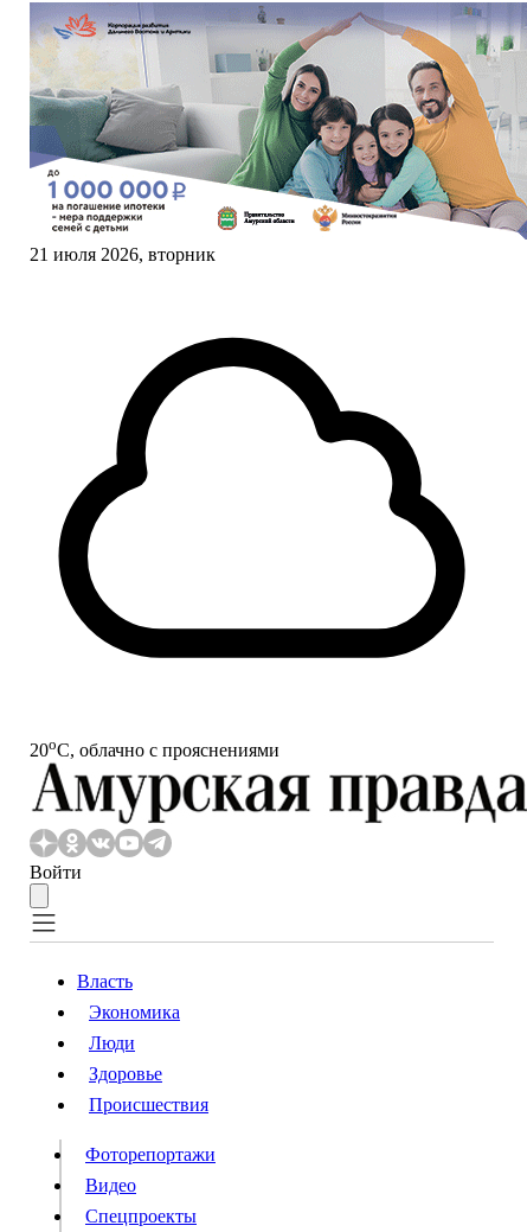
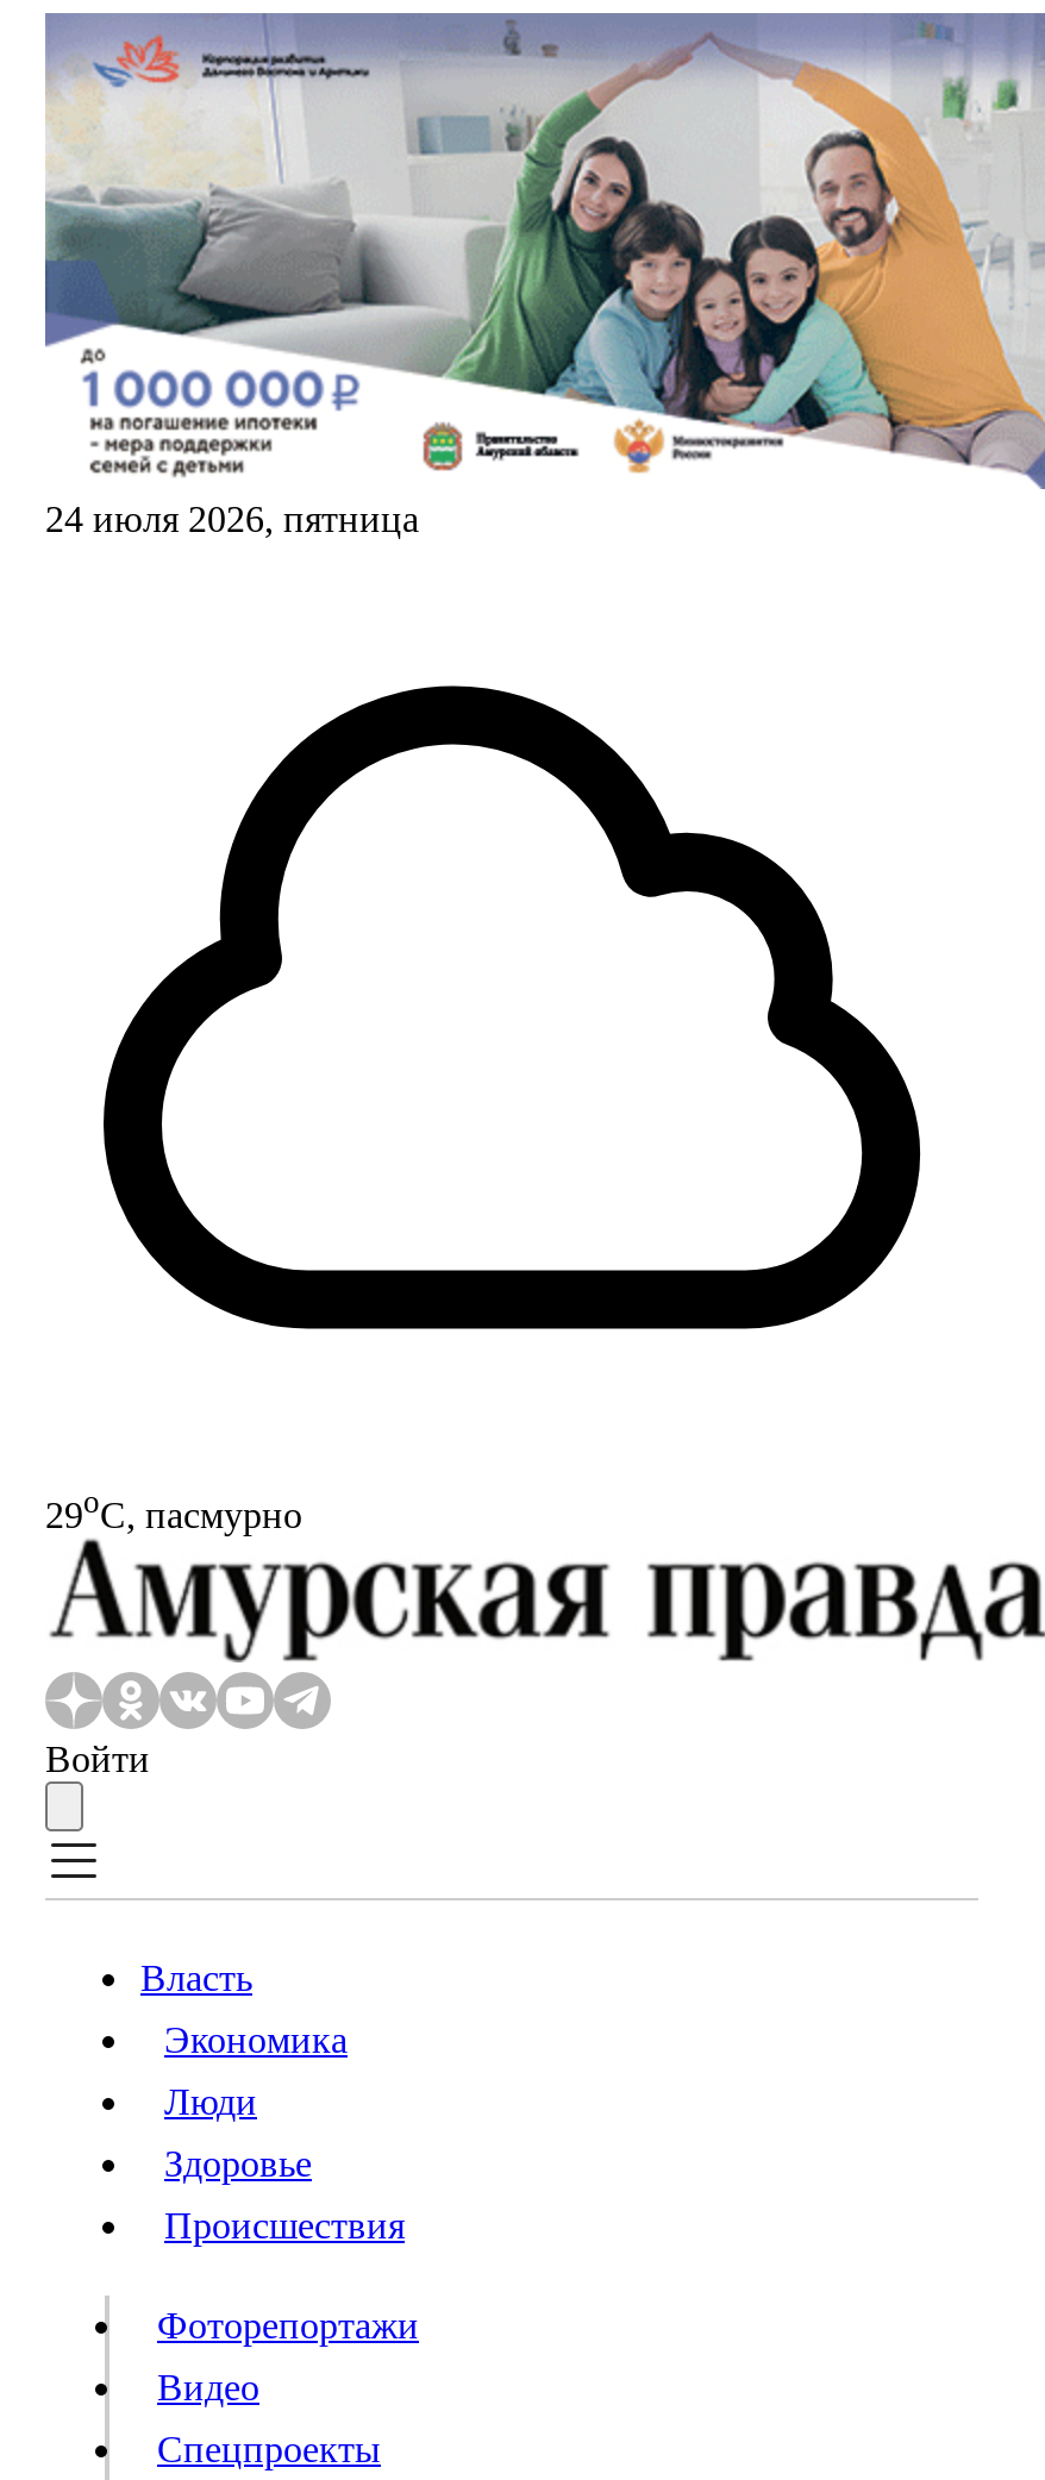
[30,244,216,264] 21 июля 2026, вторник -> [45,499,419,539] 24 июля 2026, пятница
[30,735,279,760] 20oС, облачно с прояснениями -> [45,1484,302,1535] 29oС, пасмурно

